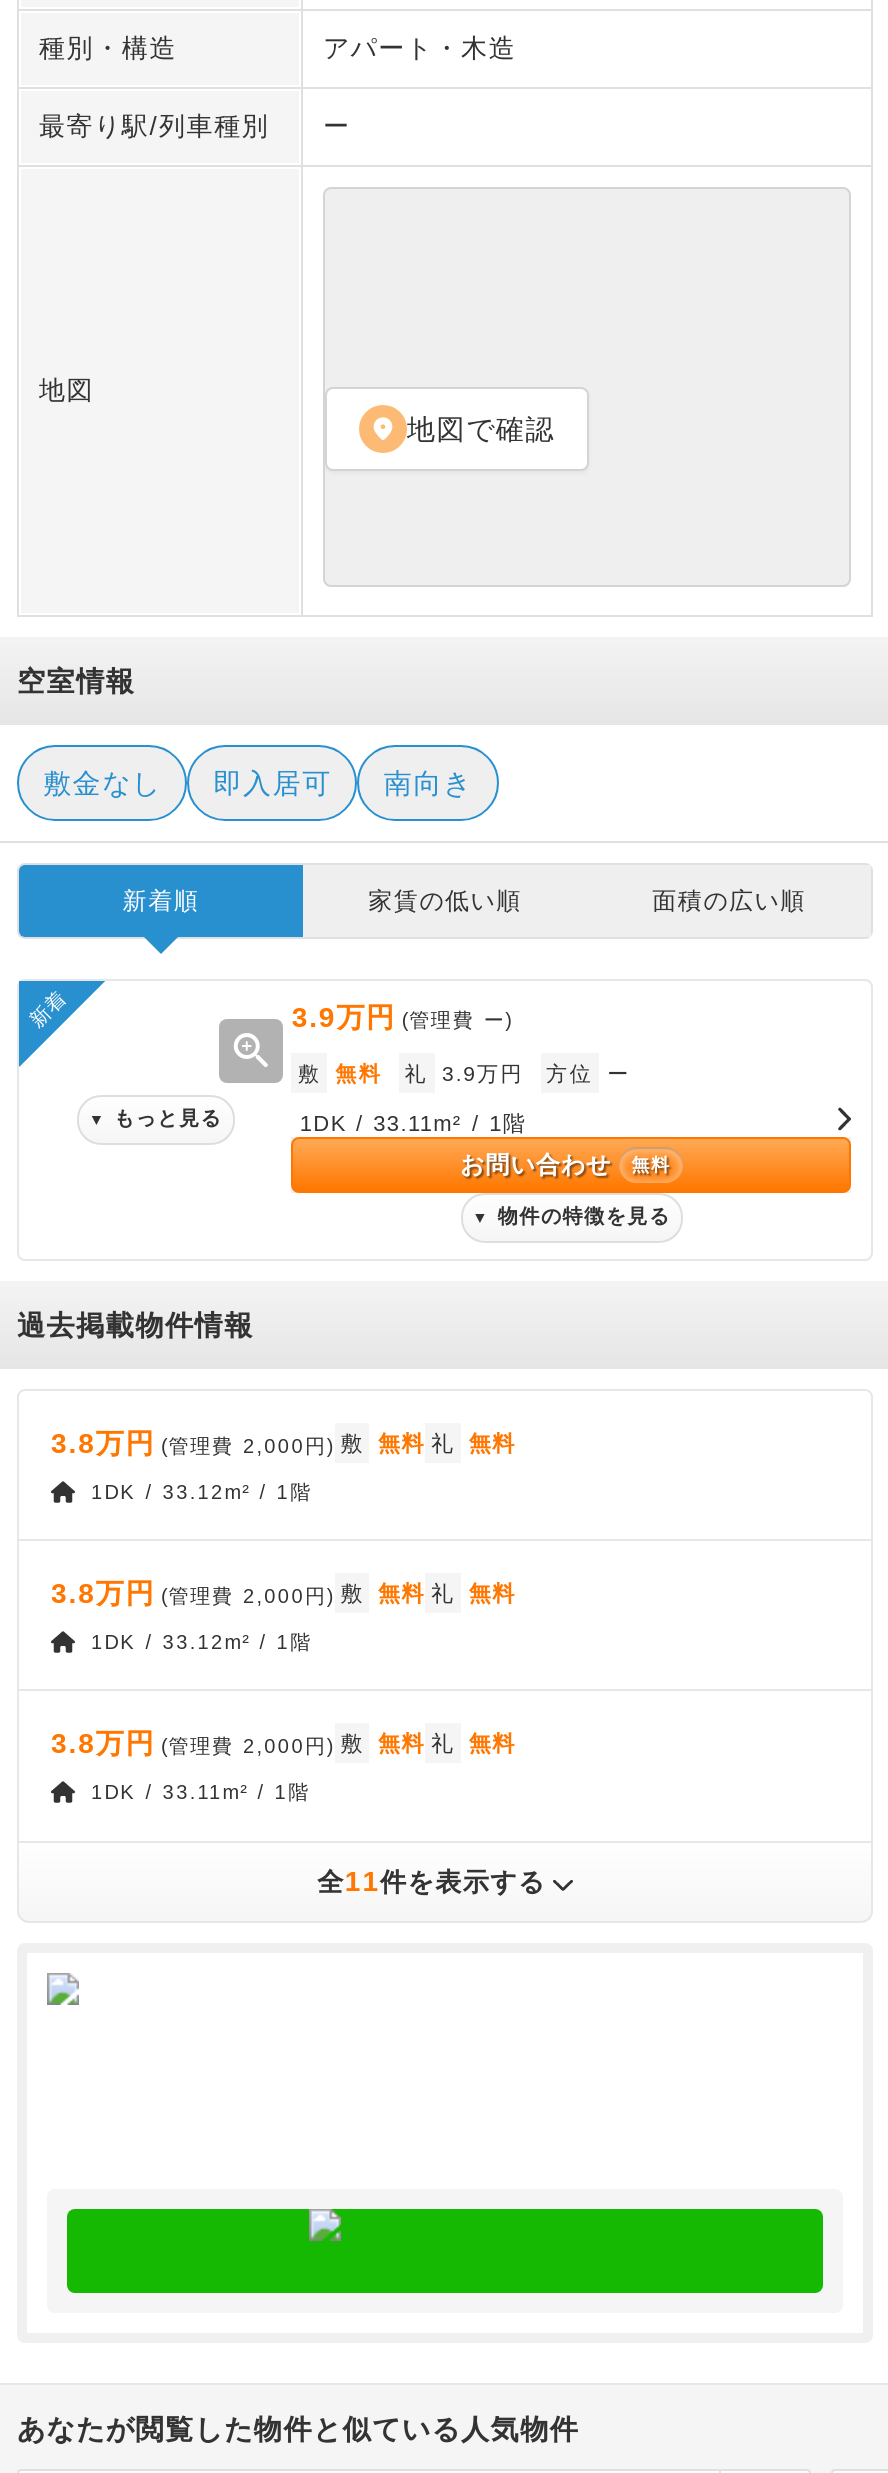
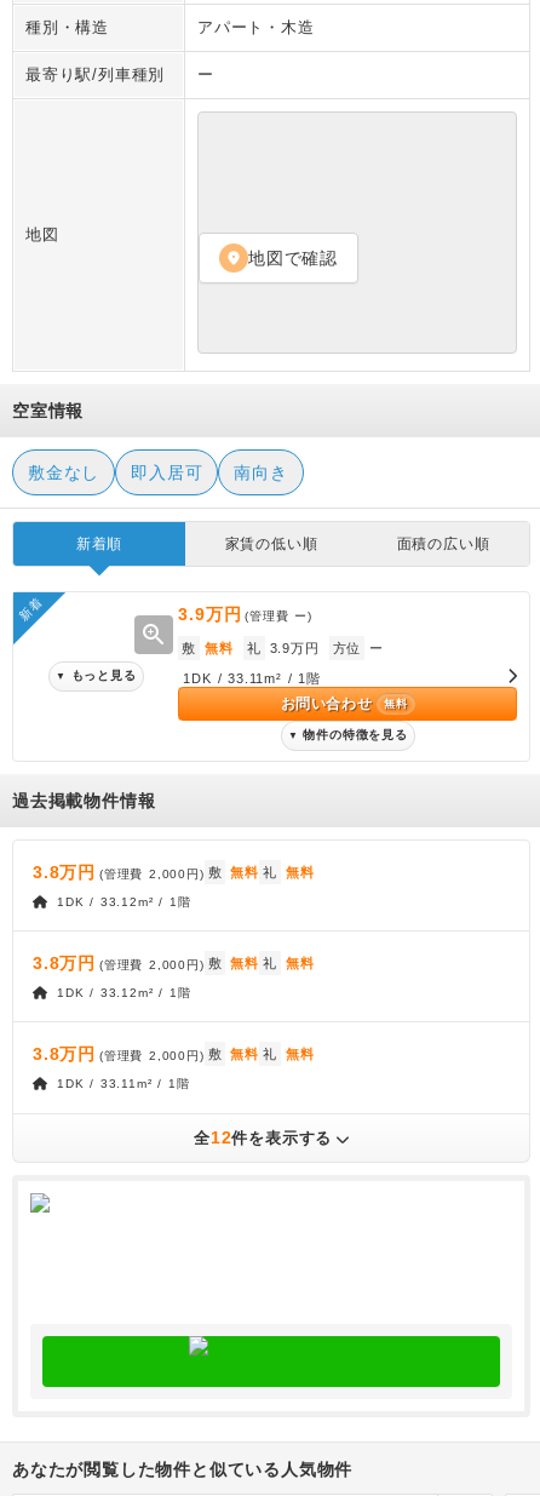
[317,1865,546,1897] 全11件を表示する -> [194,1128,332,1147] 全12件を表示する

